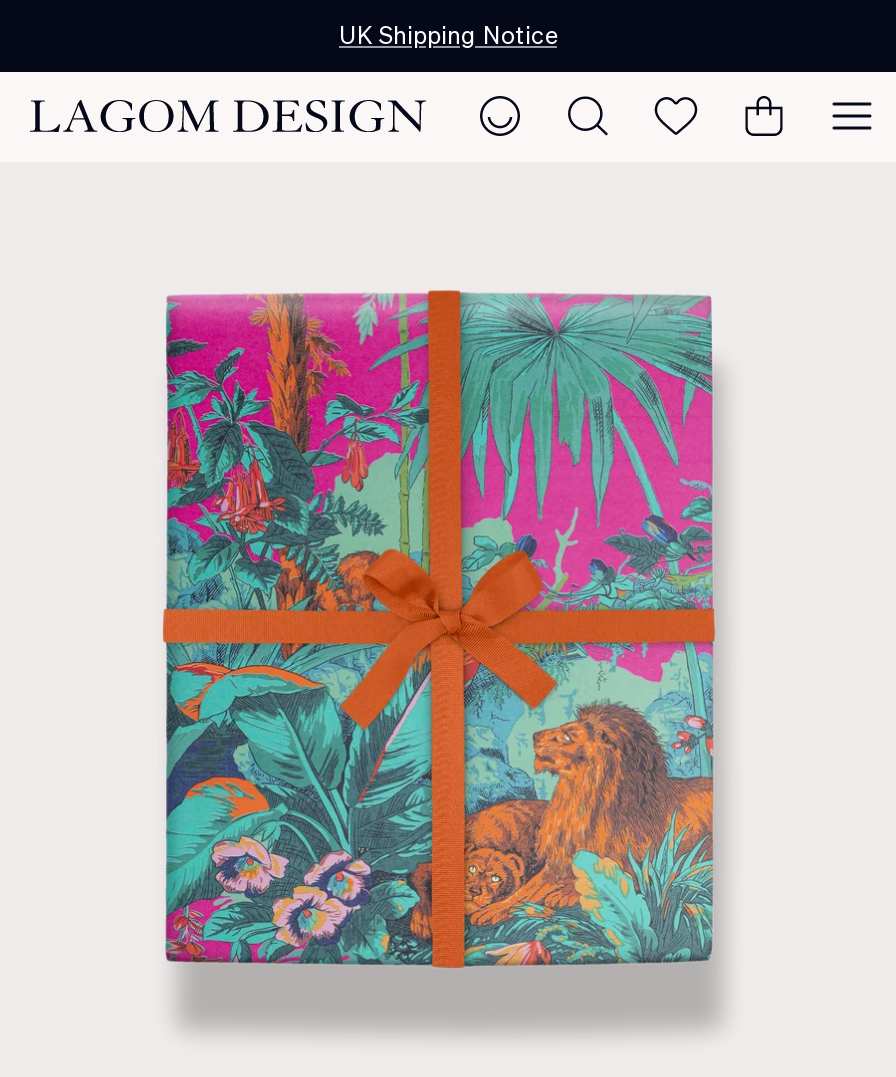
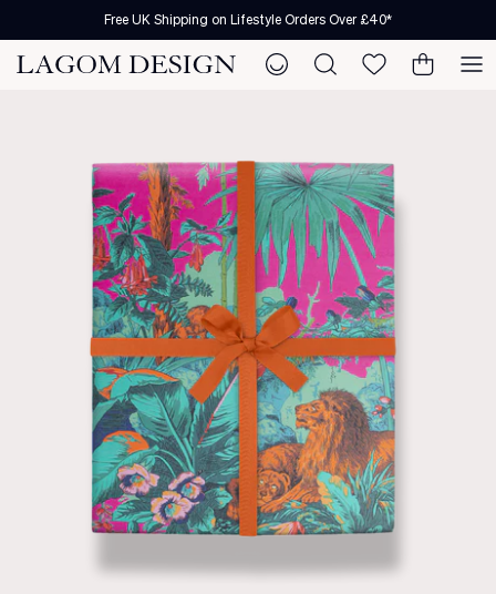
[339,21,557,51] UK Shipping Notice -> [104,12,392,28] Free UK Shipping on Lifestyle Orders Over £40*

